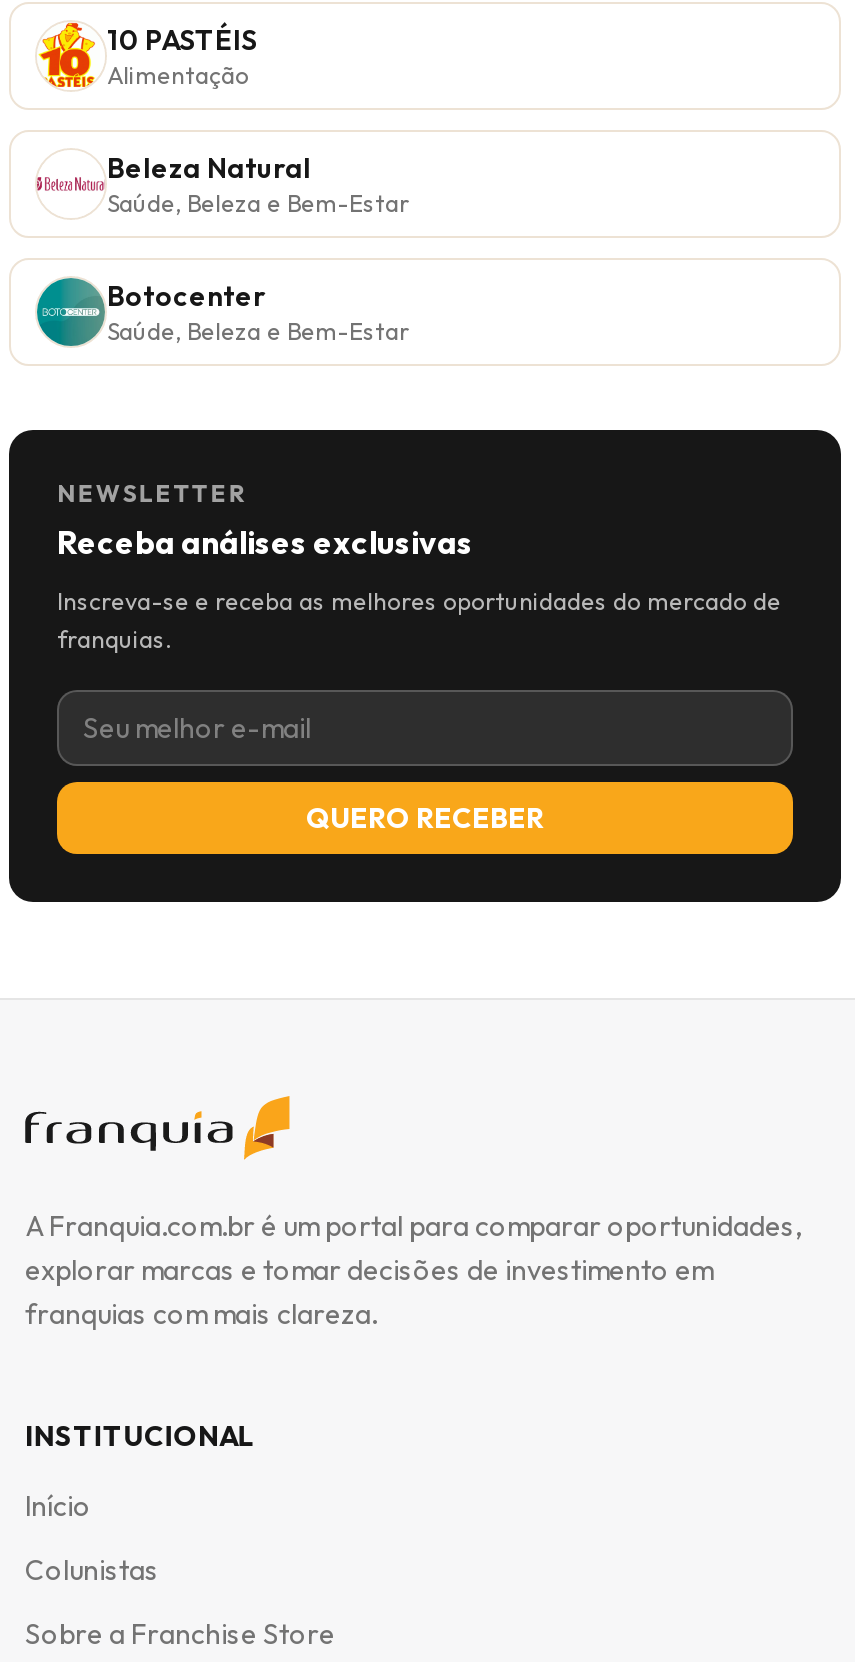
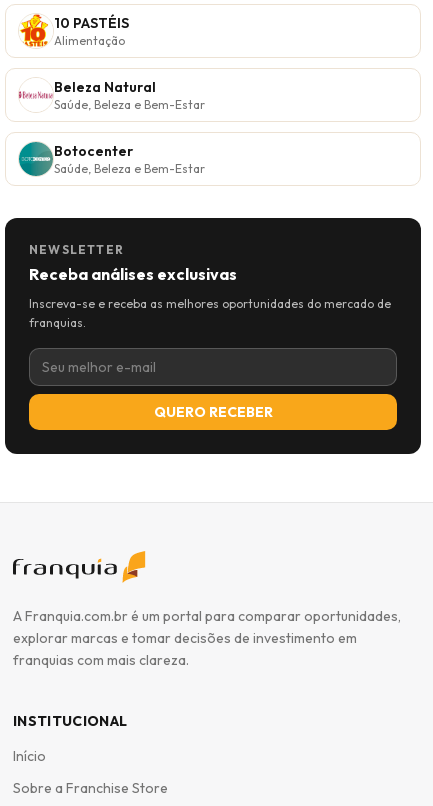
[25,1552,159,1588] Colunistas -> none

